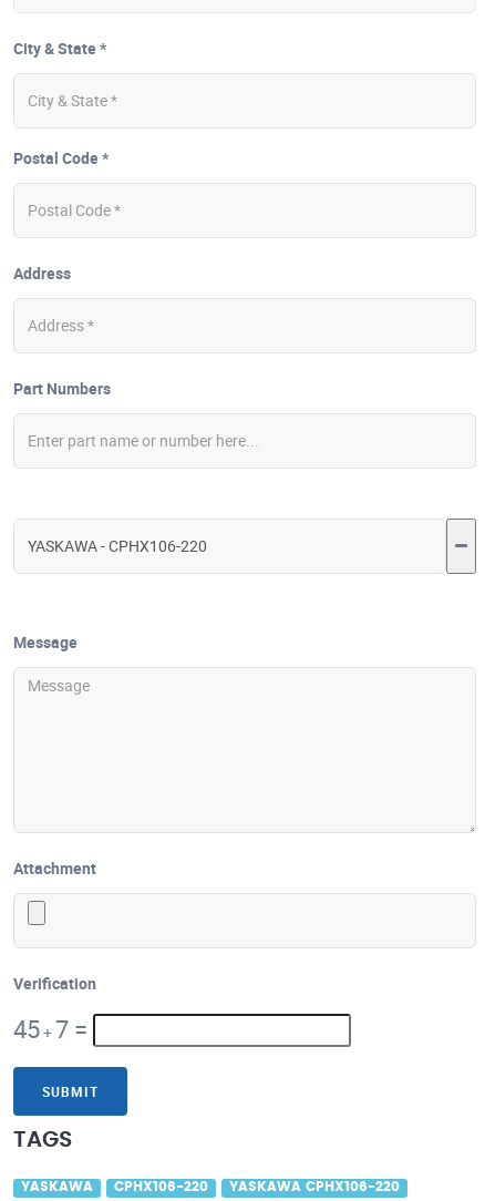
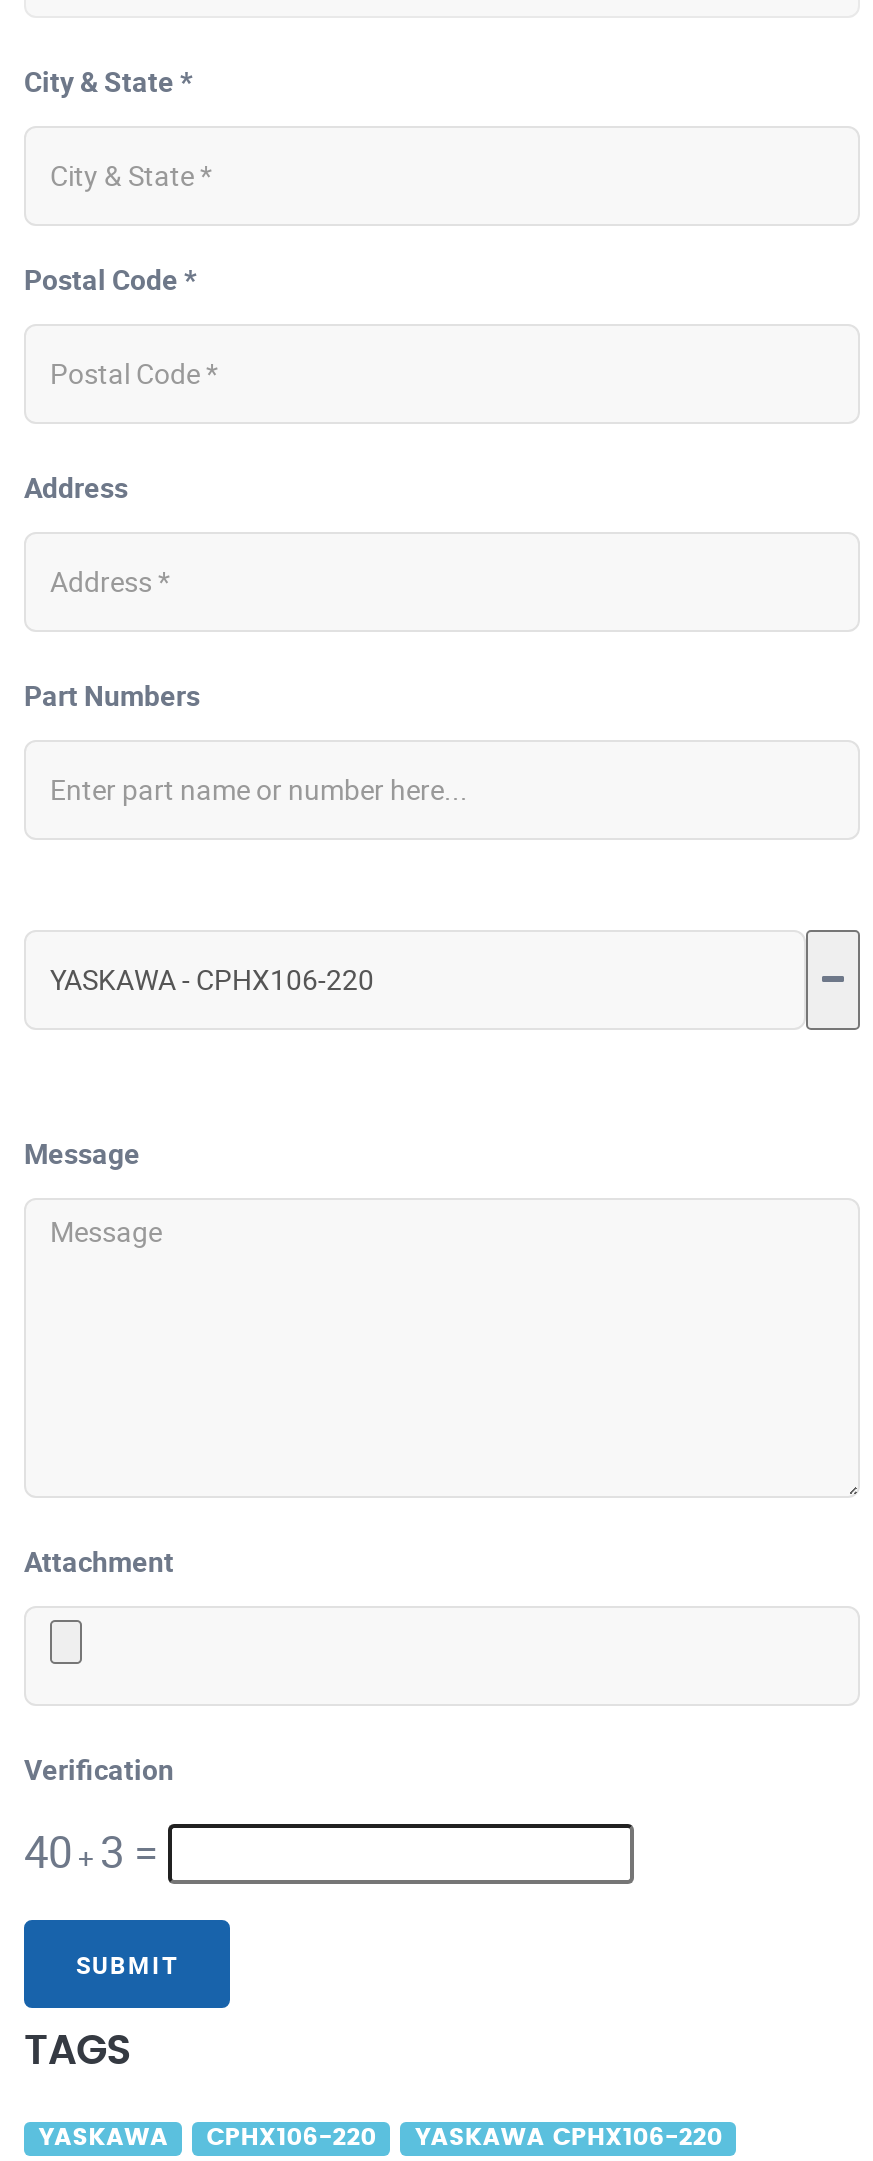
[13,1012,93,1044] 45+7 = -> [24,1821,168,1879] 40+3 =

